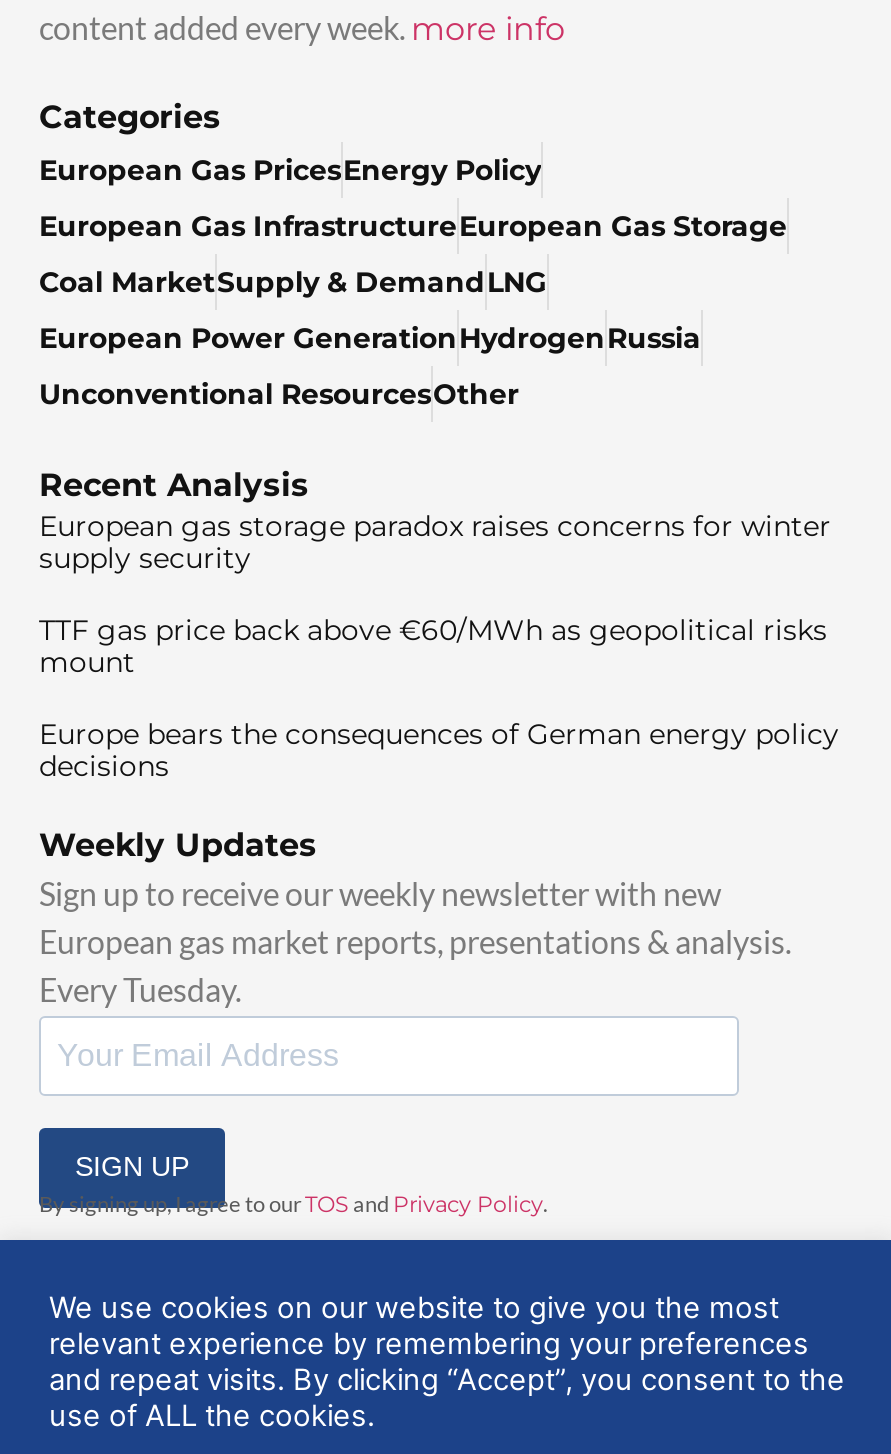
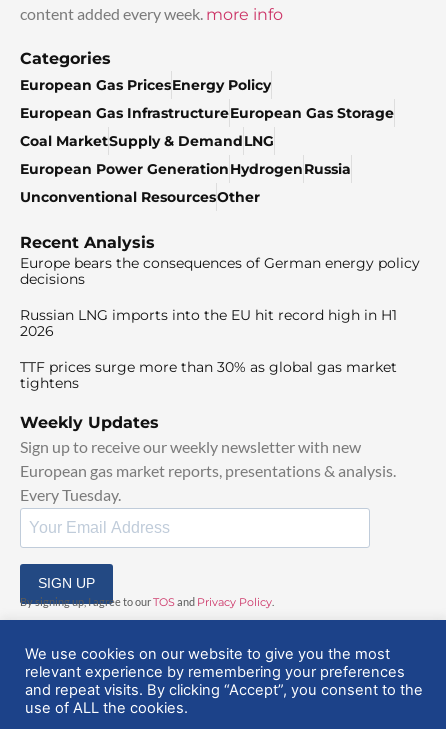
[39,507,831,679] European gas storage paradox raises concerns for winter | supply security | TTF gas price back above €60/MWh as geopolitical risks | mount -> none
moved [39,715,839,783] -> [20,254,420,288]: Europe bears the consequences of German energy policy | decisions
none -> [20,306,397,392] Russian LNG imports into the EU hit record high in H1 | 2026 | TTF prices surge more than 30% as global gas market | tightens

